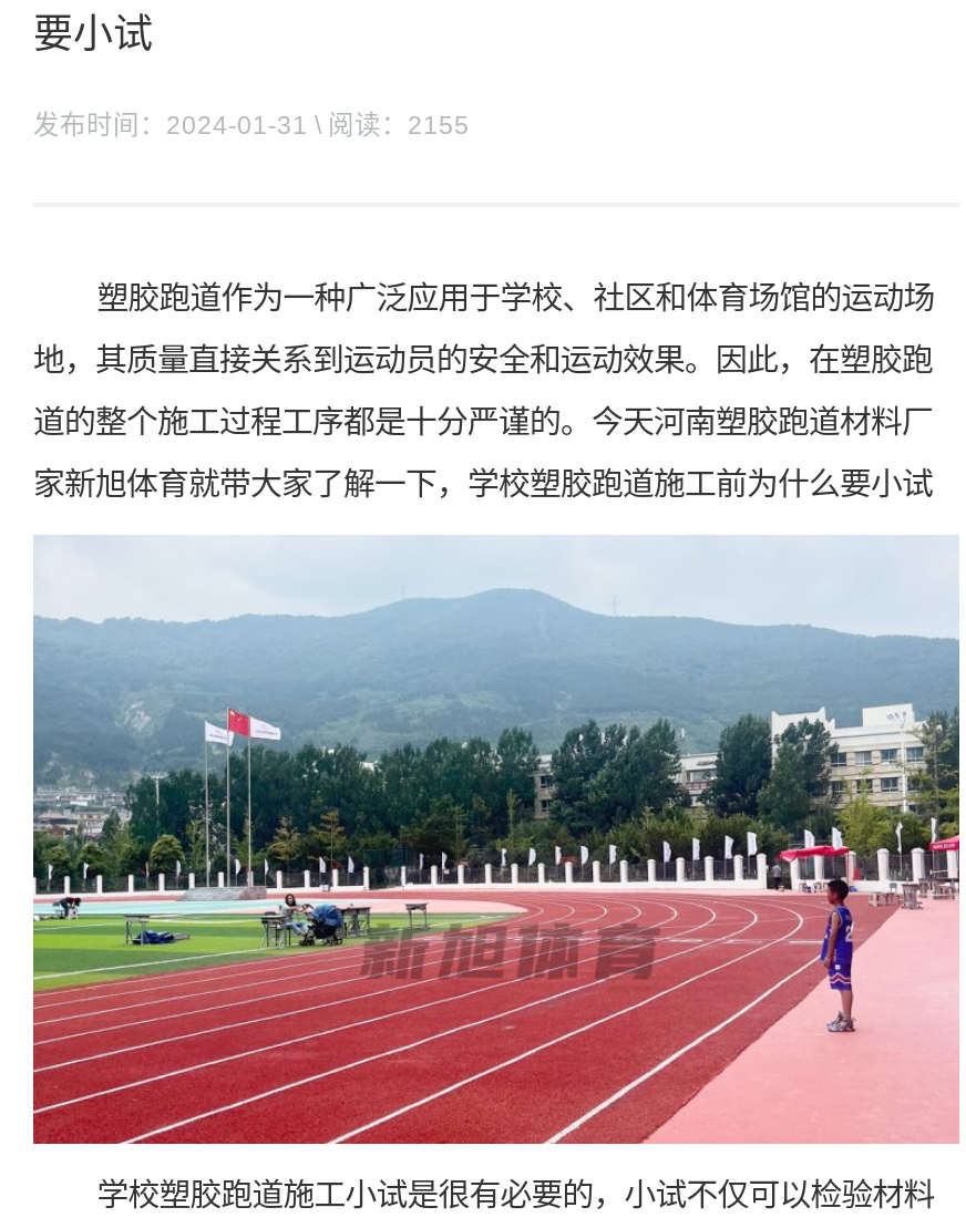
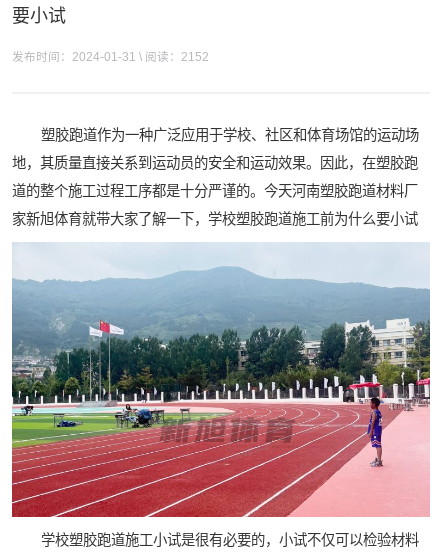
[33,110,470,138] 发布时间：2024-01-31 \ 阅读：2155 -> [12,50,209,63] 发布时间：2024-01-31 \ 阅读：2152

